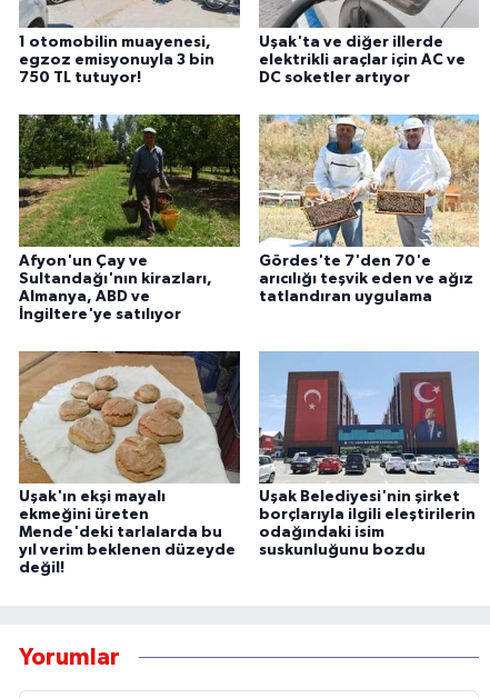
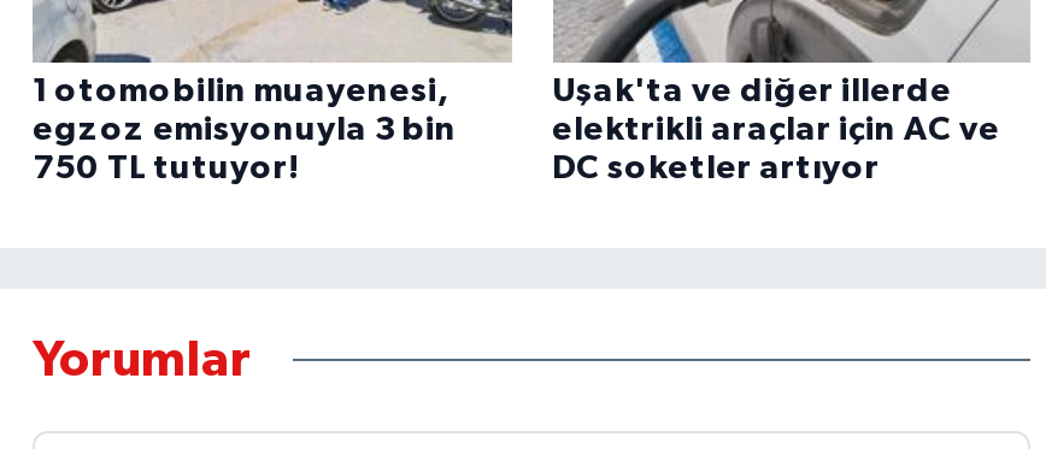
[18,113,240,322] [image] | Afyon'un Çay ve | Sultandağı'nın kirazları, | Almanya, ABD ve | İngiltere'ye satılıyor -> none
[258,113,479,304] [image] | Gördes'te 7'den 70'e | arıcılığı teşvik eden ve ağız | tatlandıran uygulama -> none
[19,350,240,576] [image] | Uşak'ın ekşi mayalı | ekmeğini üreten | Mende'deki tarlalarda bu | yıl verim beklenen düzeyde | değil! -> none
[258,350,480,558] [image] | Uşak Belediyesi'nin şirket | borçlarıyla ilgili eleştirilerin | odağındaki isim | suskunluğunu bozdu -> none

